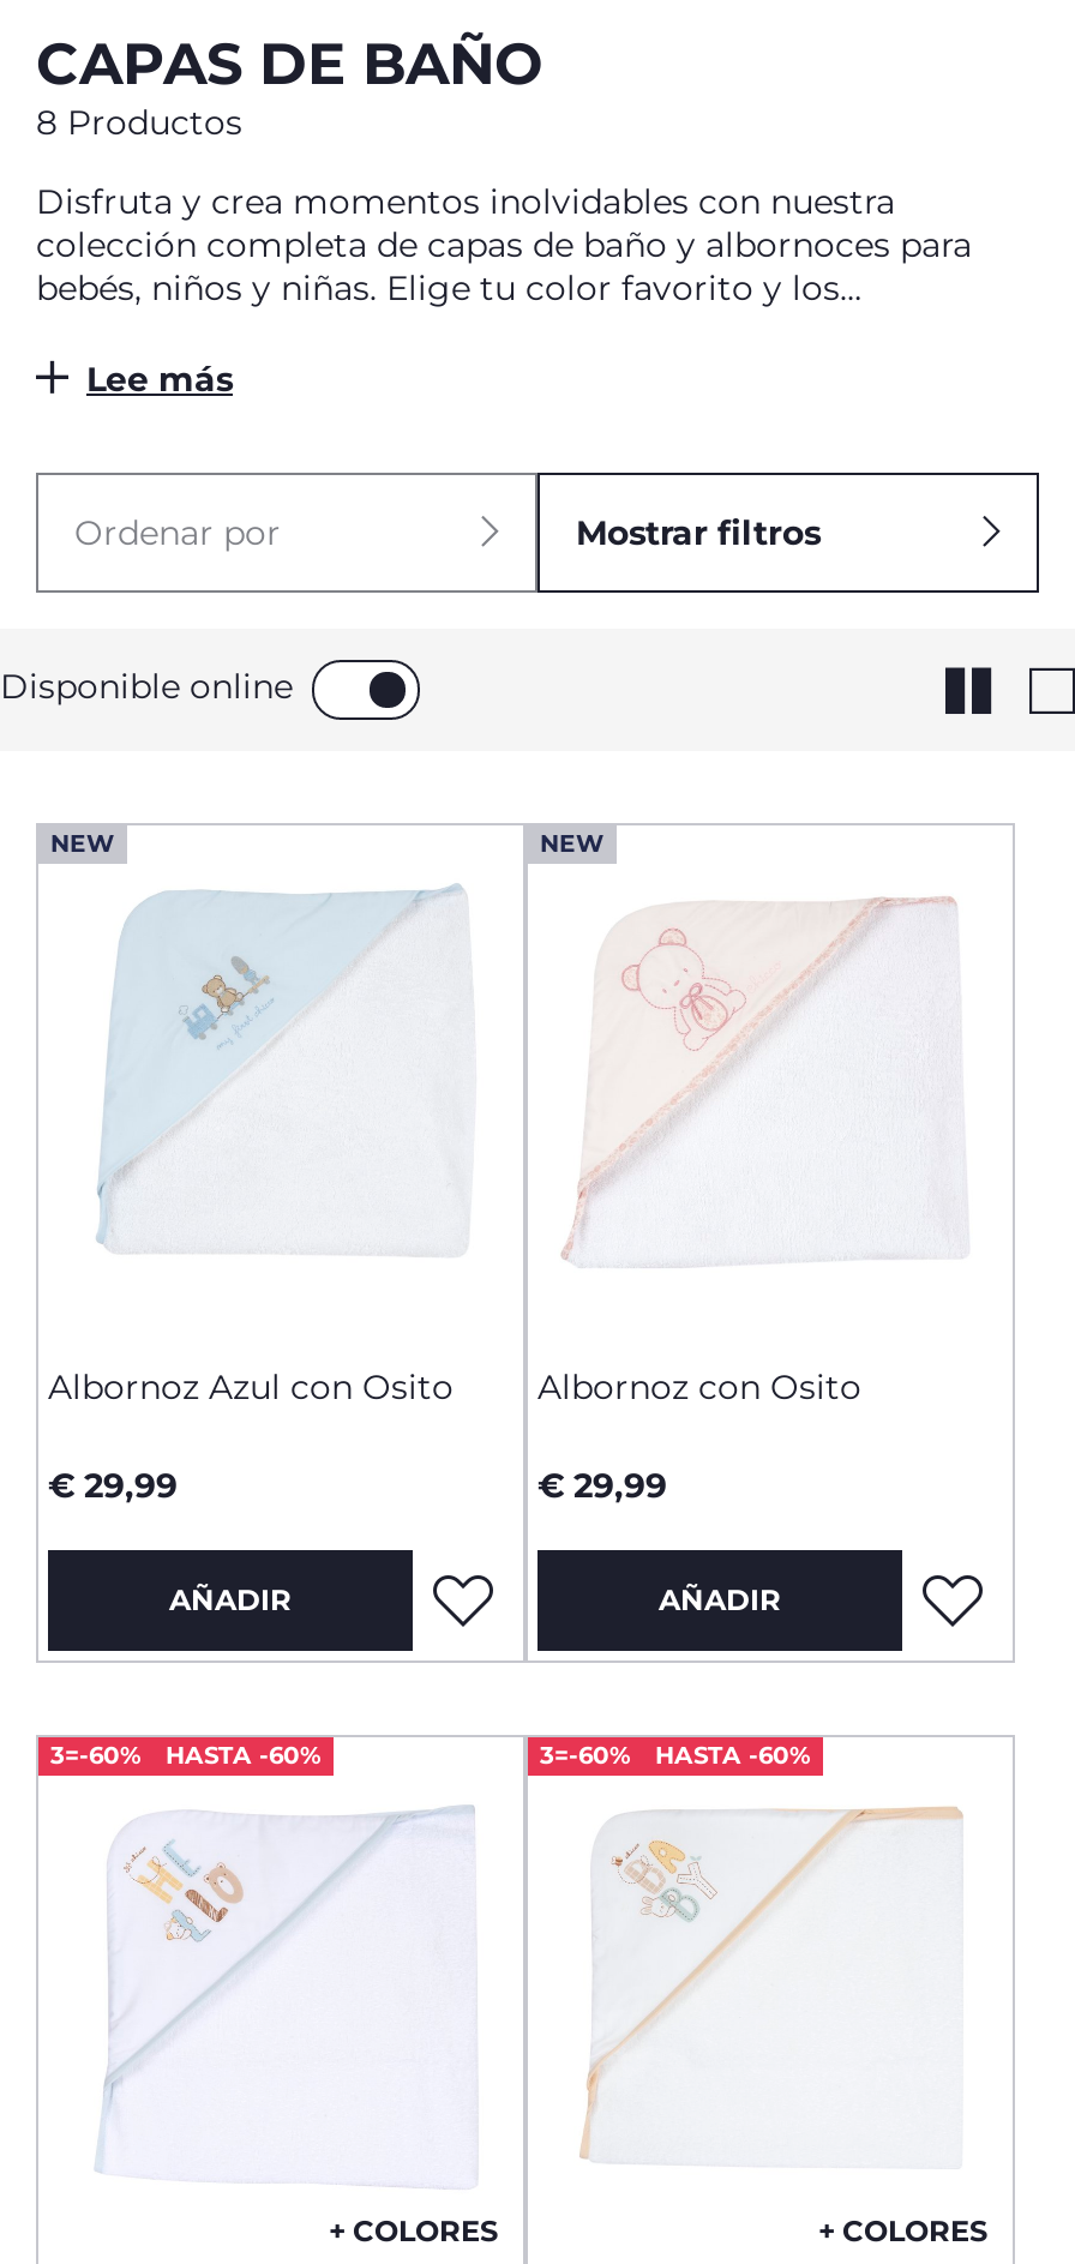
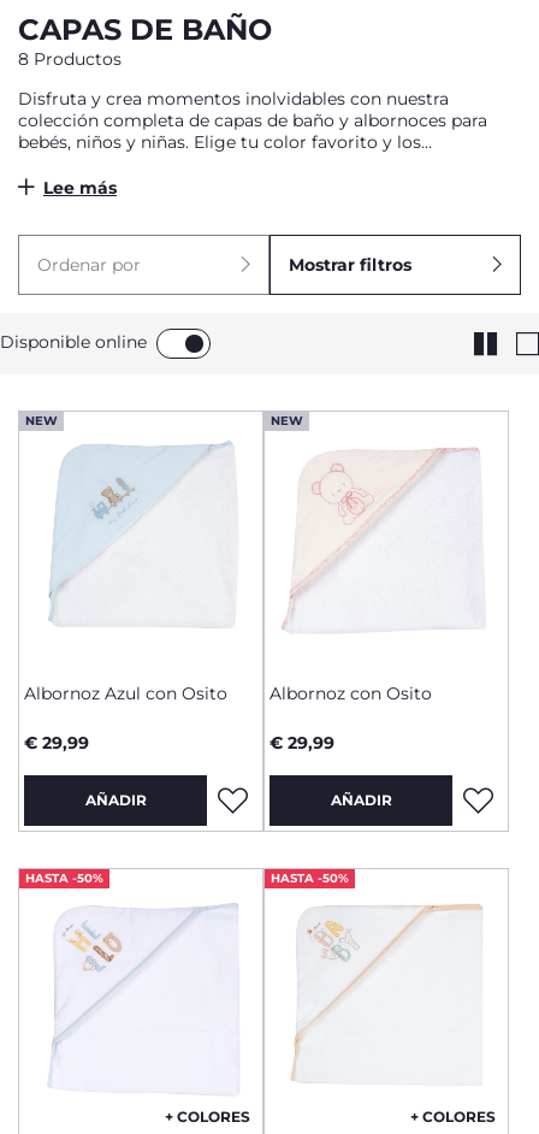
[50,1740,322,1771] 3=-60% | HASTA -60% -> [25,870,103,886] HASTA -50%
[540,1740,811,1771] 3=-60% | HASTA -60% -> [271,870,349,886] HASTA -50%

